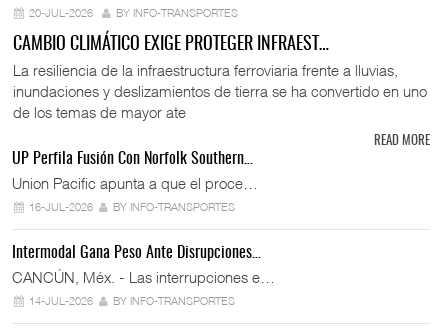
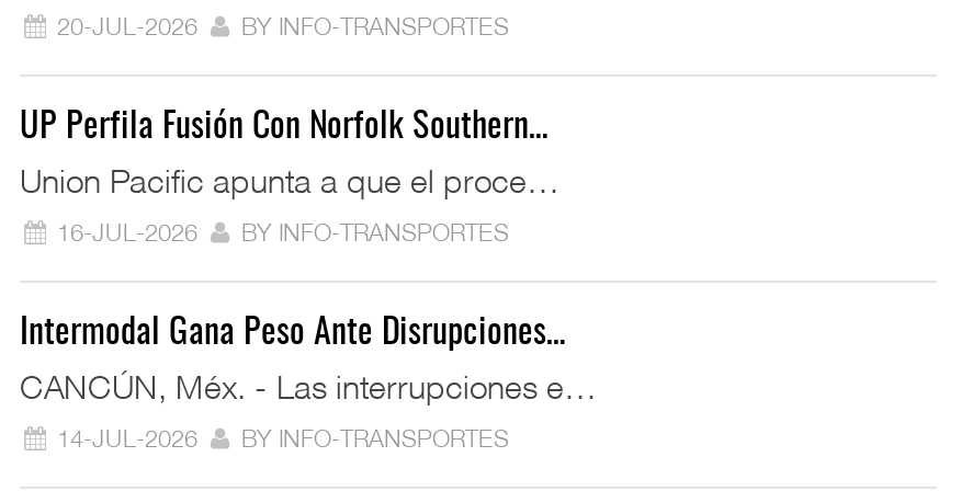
[13,36,430,148] CAMBIO CLIMÁTICO EXIGE PROTEGER INFRAEST… | La resiliencia de la infraestructura ferroviaria frente a lluvias, | inundaciones y deslizamientos de tierra se ha convertido en uno | de los temas de mayor ate | READ MORE -> none

